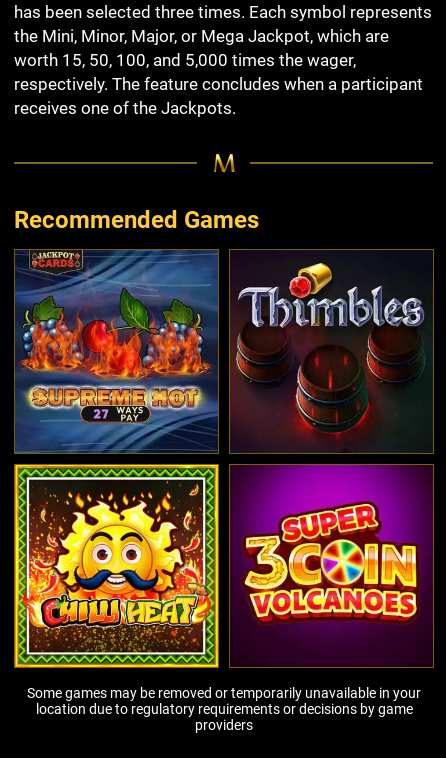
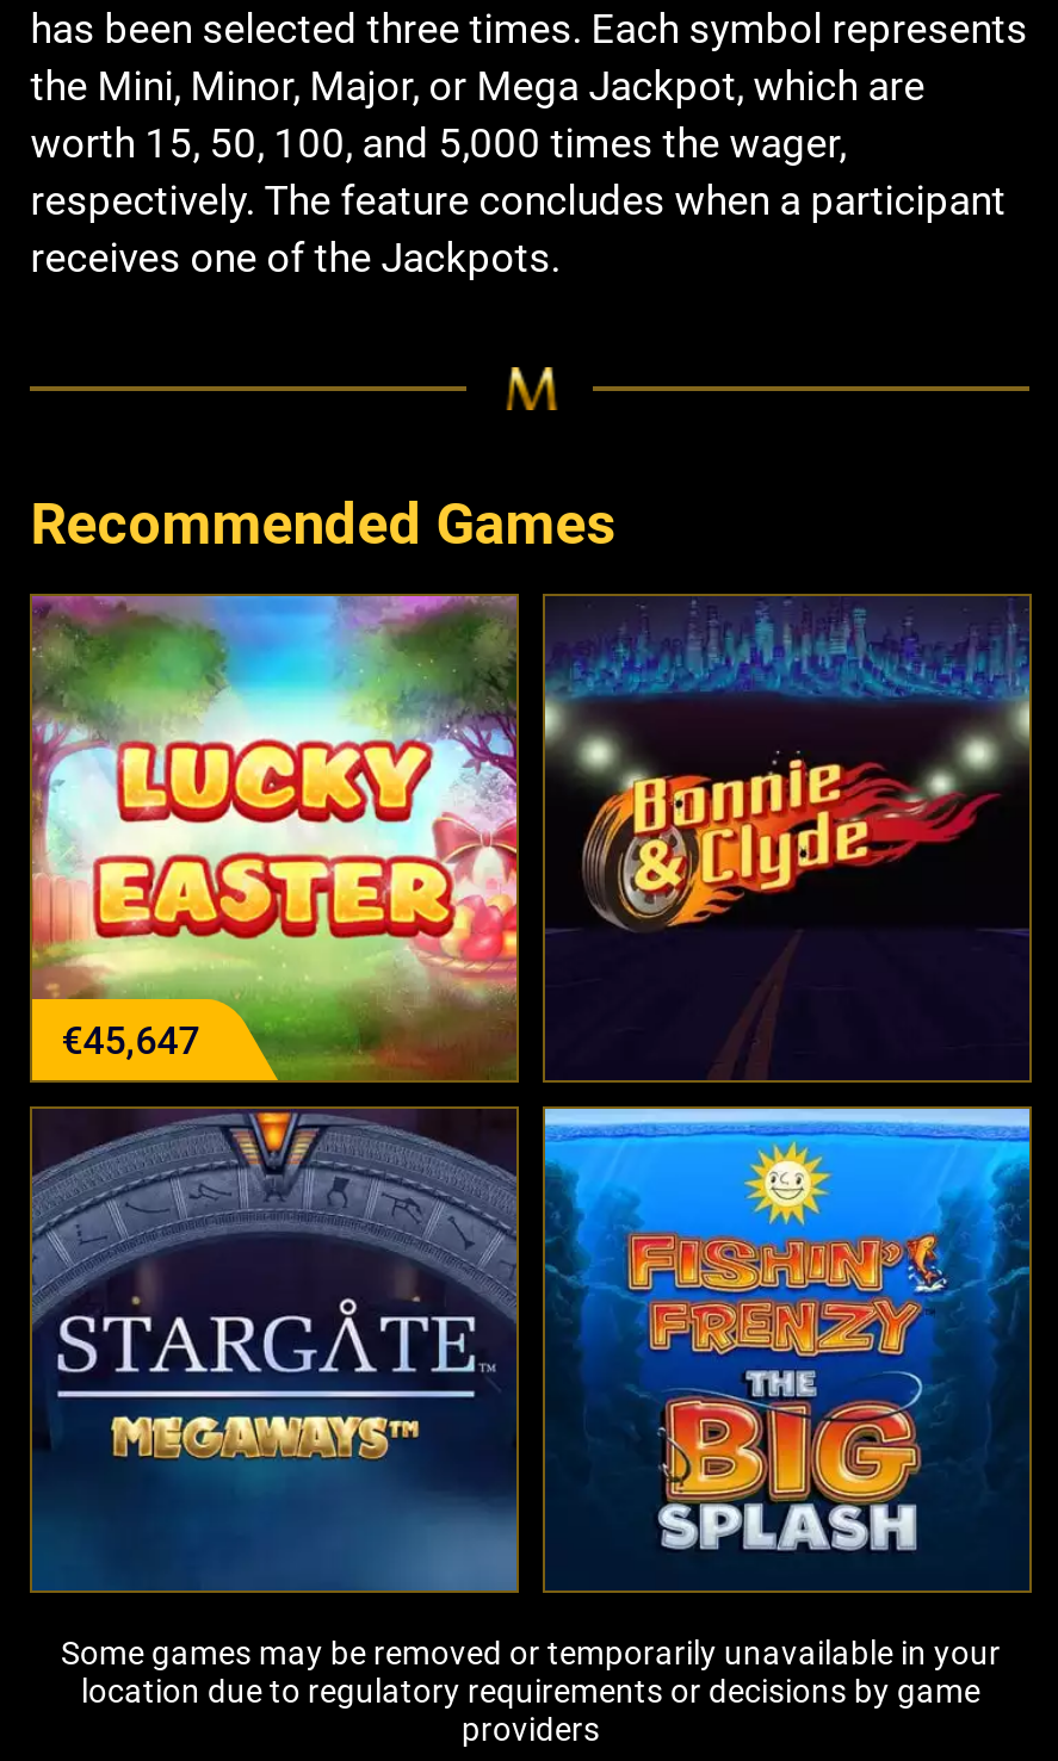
none -> [61,1017,200,1062] €45,647
[15,249,219,454] [image] -> [30,594,519,1083] [image]
[230,251,433,450] [image] -> [543,596,1032,1075] [image]
[14,464,219,668] [image] -> [30,1109,519,1593] [image]
[229,464,434,666] [image] -> [543,1106,1032,1591] [image]

